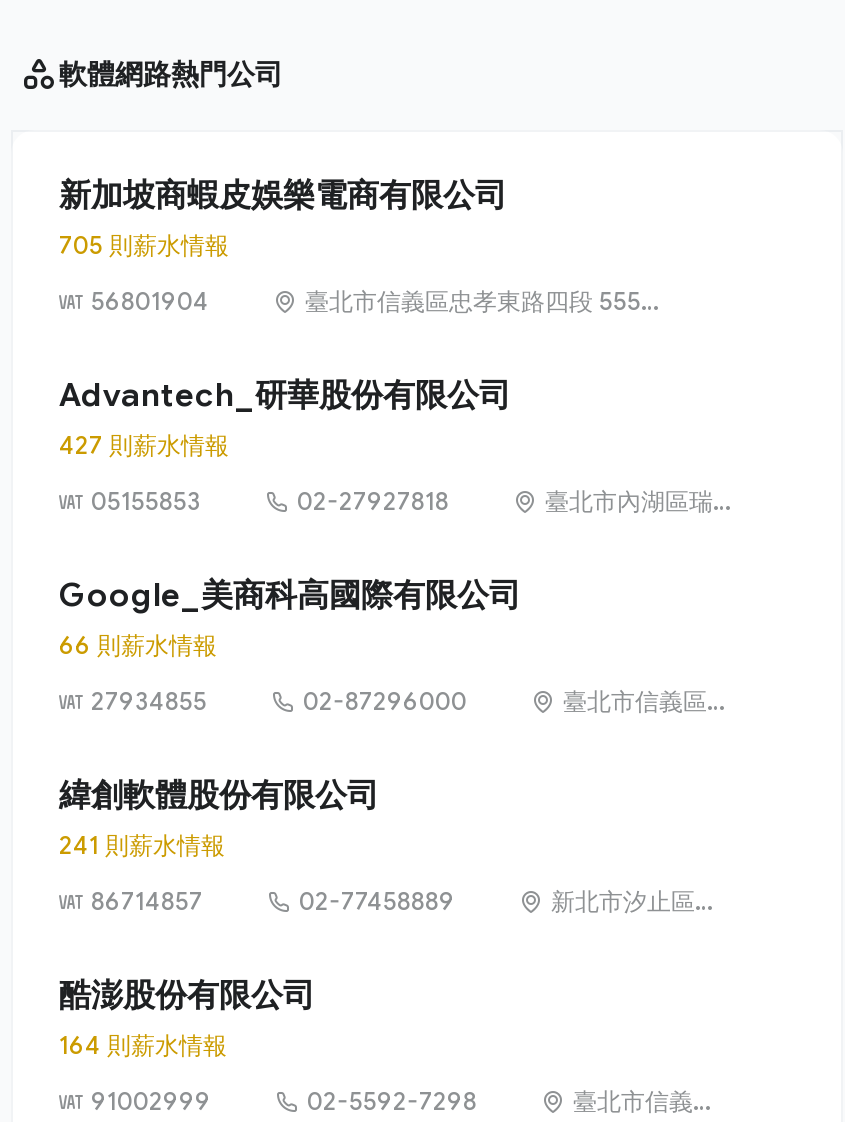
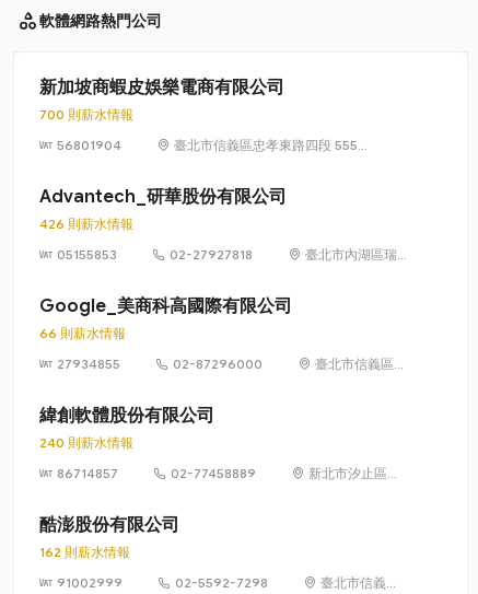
[59,230,229,260] 705 則薪水情報 -> [39,106,133,123] 700 則薪水情報
[59,430,229,460] 427 則薪水情報 -> [39,216,133,232] 426 則薪水情報
[59,830,225,860] 241 則薪水情報 -> [39,434,133,451] 240 則薪水情報
[59,1030,227,1060] 164 則薪水情報 -> [39,544,130,560] 162 則薪水情報

